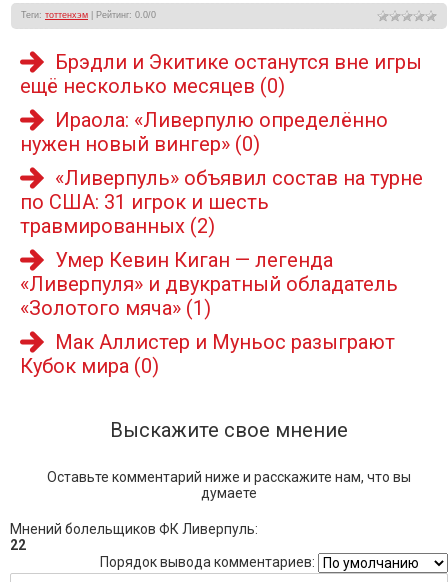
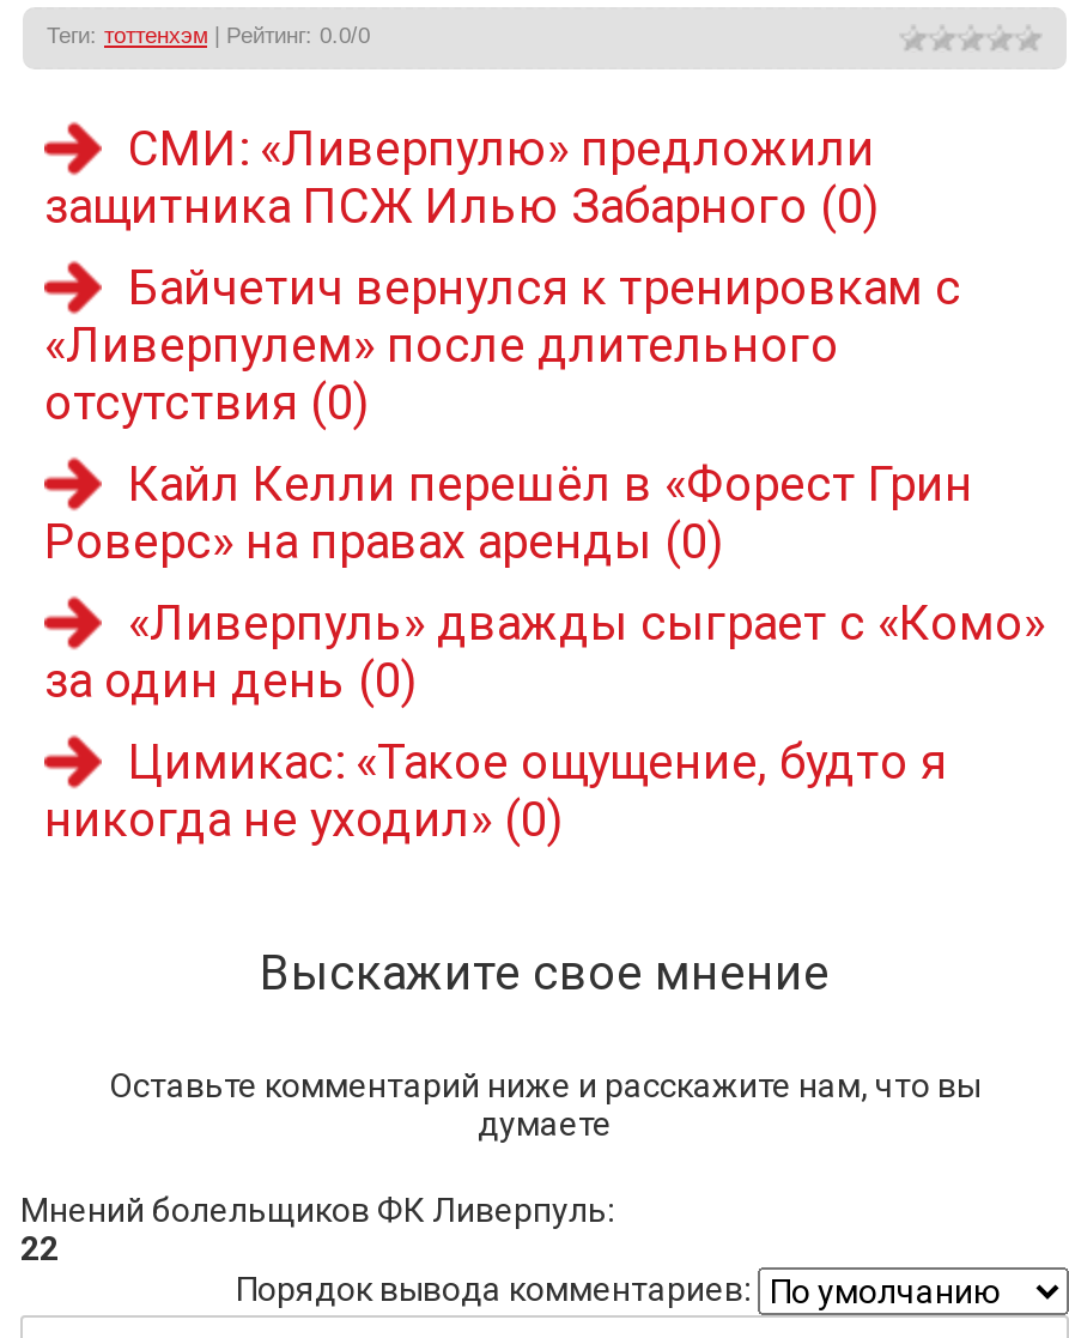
[20,50,423,378] Брэдли и Экитике останутся вне игры | ещё несколько месяцев (0) | Ираола: «Ливерпулю определённо | нужен новый вингер» (0) | «Ливерпуль» объявил состав на турне | по США: 31 игрок и шесть | травмированных (2) | Умер Кевин Киган — легенда | «Ливерпуля» и двукратный обладатель | «Золотого мяча» (1) | Мак Аллистер и Муньос разыграют | Кубок мира (0) -> [44,120,1045,848] СМИ: «Ливерпулю» предложили | защитника ПСЖ Илью Забарного (0) | Байчетич вернулся к тренировкам с | «Ливерпулем» после длительного | отсутствия (0) | Кайл Келли перешёл в «Форест Грин | Роверс» на правах аренды (0) | «Ливерпуль» дважды сыграет с «Комо» | за один день (0) | Цимикас: «Такое ощущение, будто я | никогда не уходил» (0)

